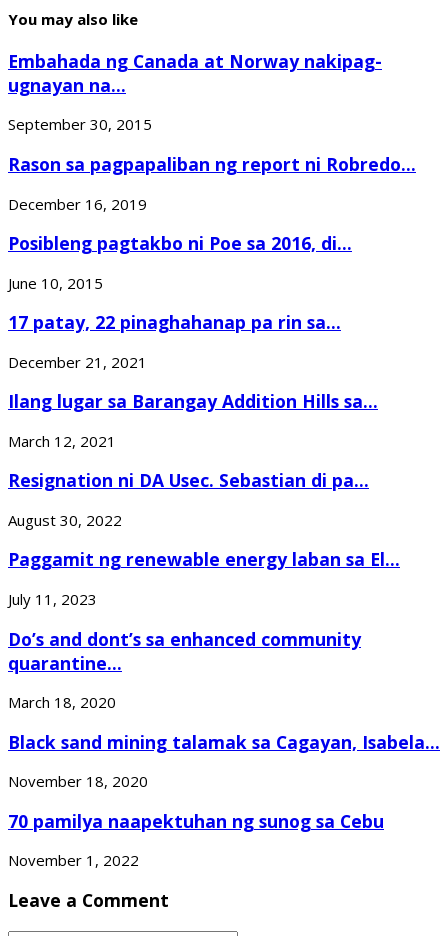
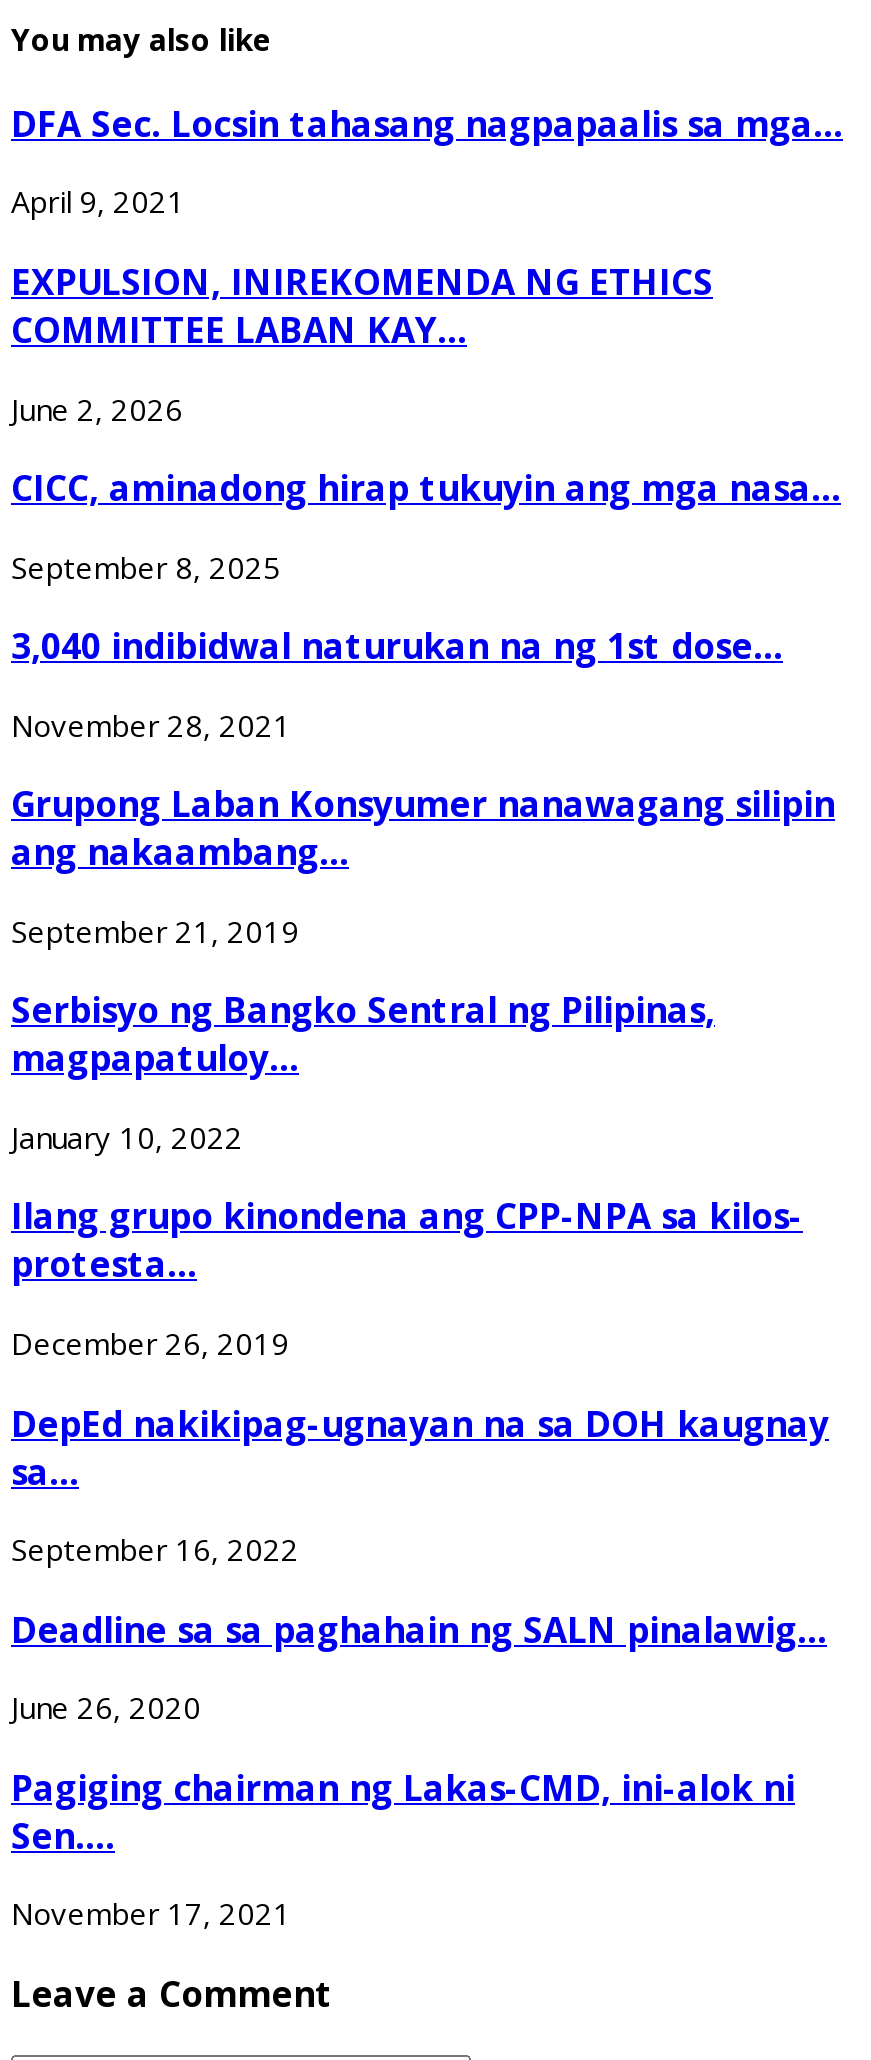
[8,49,382,97] Embahada ng Canada at Norway nakipag- | ugnayan na... -> [11,99,843,147] DFA Sec. Locsin tahasang nagpapaalis sa mga...
[8,114,152,134] September 30, 2015 -> [11,182,185,222] April 9, 2021
[8,152,416,176] Rason sa pagpapaliban ng report ni Robredo... -> [11,257,713,353] EXPULSION, INIREKOMENDA NG ETHICS | COMMITTEE LABAN KAY...
[8,193,147,213] December 16, 2019 -> [11,388,183,428] June 2, 2026
[8,231,352,255] Posibleng pagtakbo ni Poe sa 2016, di... -> [11,463,841,511] CICC, aminadong hirap tukuyin ang mga nasa...
[8,273,103,293] June 10, 2015 -> [11,546,281,586] September 8, 2025
[8,310,341,334] 17 patay, 22 pinaghahanap pa rin sa... -> [11,621,783,669] 3,040 indibidwal naturukan na ng 1st dose...
[8,352,147,372] December 21, 2021 -> [11,704,291,744] November 28, 2021
[8,389,378,413] Ilang lugar sa Barangay Addition Hills sa... -> [11,780,835,876] Grupong Laban Konsyumer nanawagang silipin | ang nakaambang...
[8,431,116,451] March 12, 2021 -> [11,911,299,951] September 21, 2019
[8,468,369,492] Resignation ni DA Usec. Sebastian di pa... -> [11,986,715,1082] Serbisyo ng Bangko Sentral ng Pilipinas, | magpapatuloy...
[8,510,122,530] August 30, 2022 -> [11,1117,243,1157] January 10, 2022
[8,547,400,571] Paggamit ng renewable energy laban sa El... -> [11,1192,803,1288] Ilang grupo kinondena ang CPP-NPA sa kilos- | protesta...
[8,589,97,609] July 11, 2023 -> [11,1323,289,1363] December 26, 2019
[8,627,361,675] Do’s and dont’s sa enhanced community | quarantine... -> [11,1398,829,1494] DepEd nakikipag-ugnayan na sa DOH kaugnay | sa...
[8,692,116,712] March 18, 2020 -> [11,1529,299,1569] September 16, 2022
[8,730,440,754] Black sand mining talamak sa Cagayan, Isabela... -> [11,1604,827,1652] Deadline sa sa paghahain ng SALN pinalawig...
[8,771,148,791] November 18, 2020 -> [11,1687,201,1727] June 26, 2020
[8,809,384,833] 70 pamilya naapektuhan ng sunog sa Cebu -> [11,1763,795,1859] Pagiging chairman ng Lakas-CMD, ini-alok ni | Sen....
[8,850,139,870] November 1, 2022 -> [11,1894,291,1934] November 17, 2021

